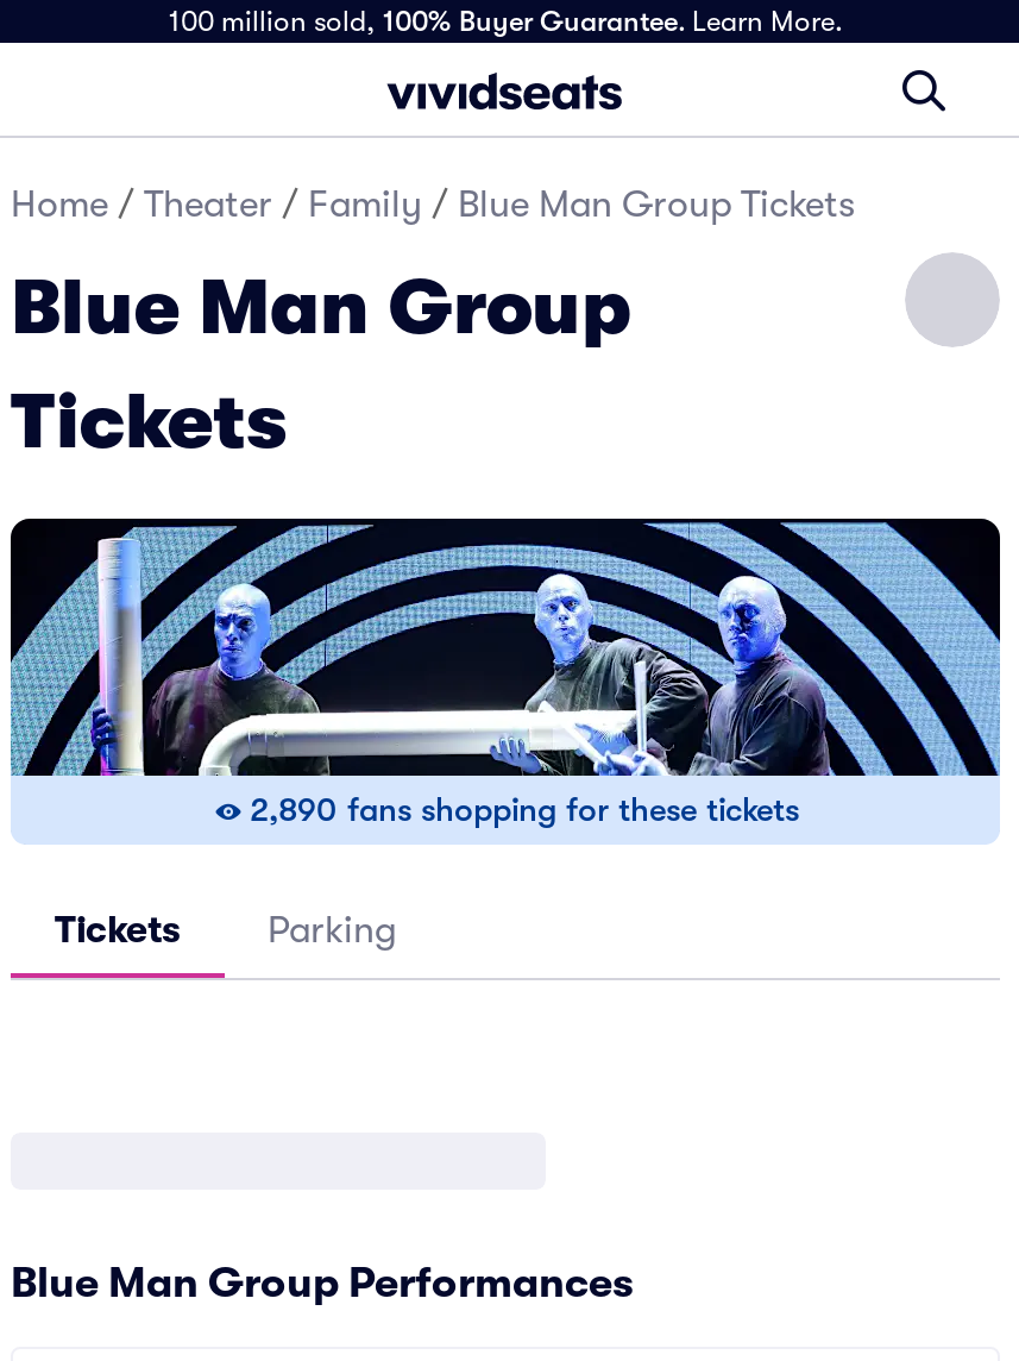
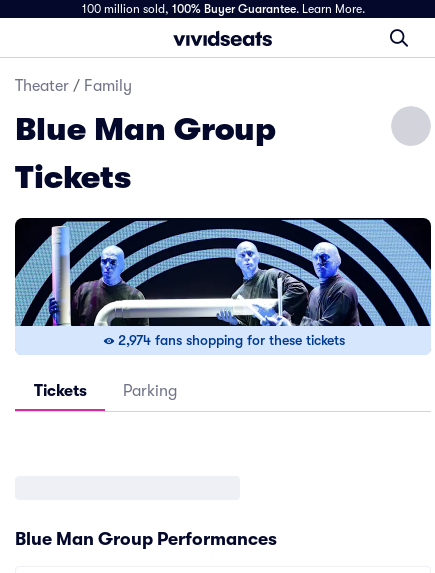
[11,183,855,226] Home / Theater / Family / Blue Man Group Tickets -> [15,77,132,95] Theater / Family
[250,790,799,828] 2,890 fans shopping for these tickets -> [117,332,344,348] 2,974 fans shopping for these tickets

